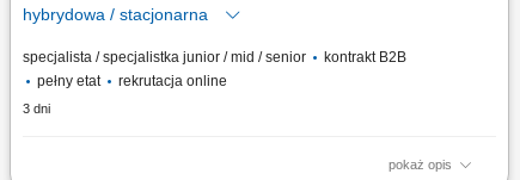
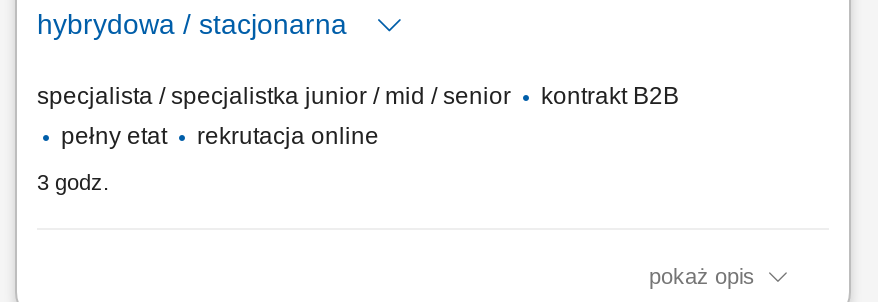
[23,101,50,116] 3 dni -> [37,170,109,194] 3 godz.

